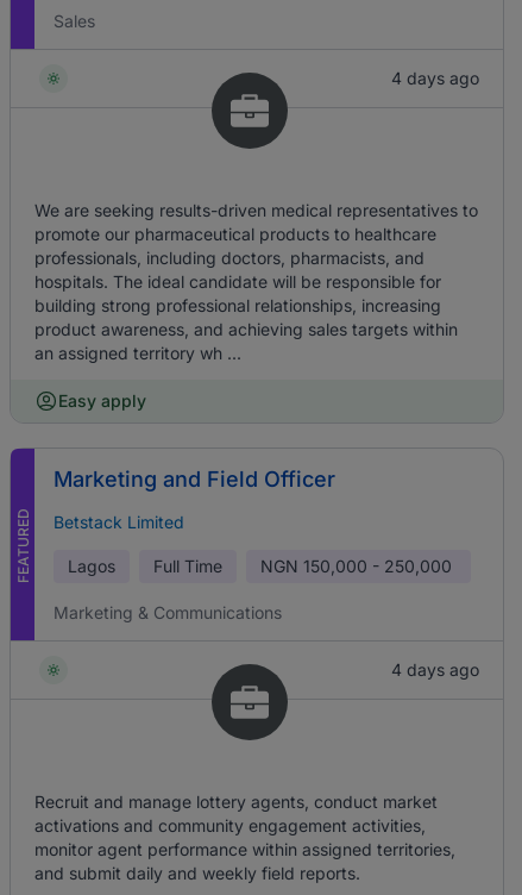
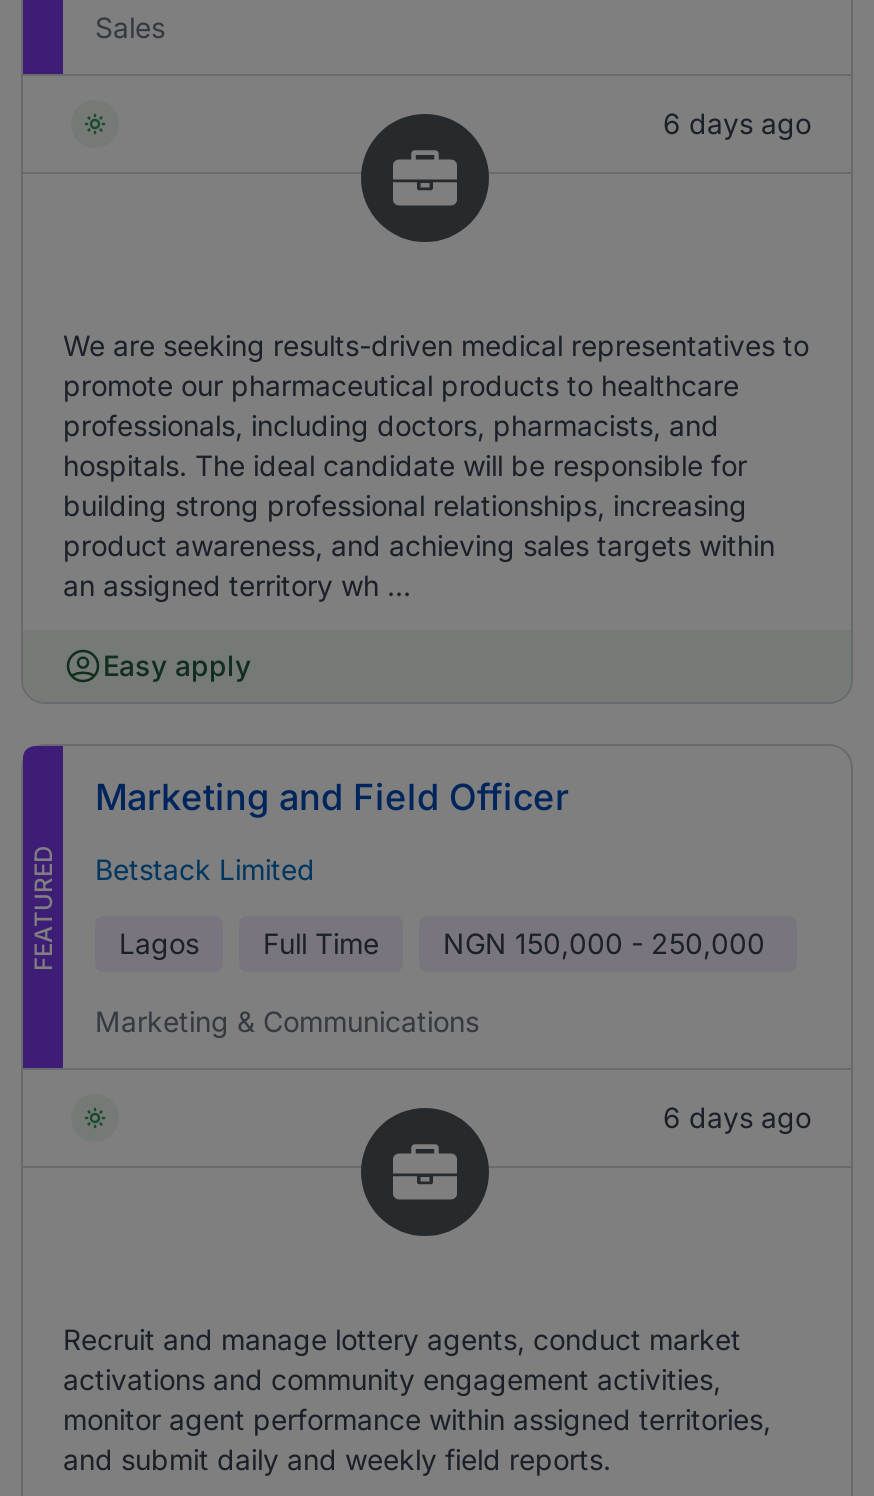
[391,68,479,88] 4 days ago -> [663,106,811,140] 6 days ago
[391,659,479,680] 4 days ago -> [663,1100,811,1134] 6 days ago

